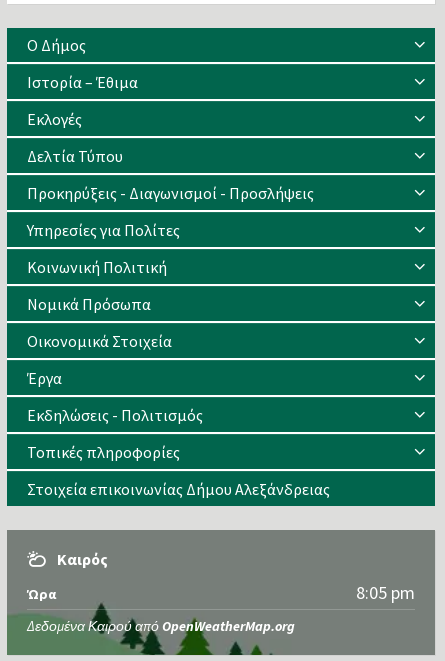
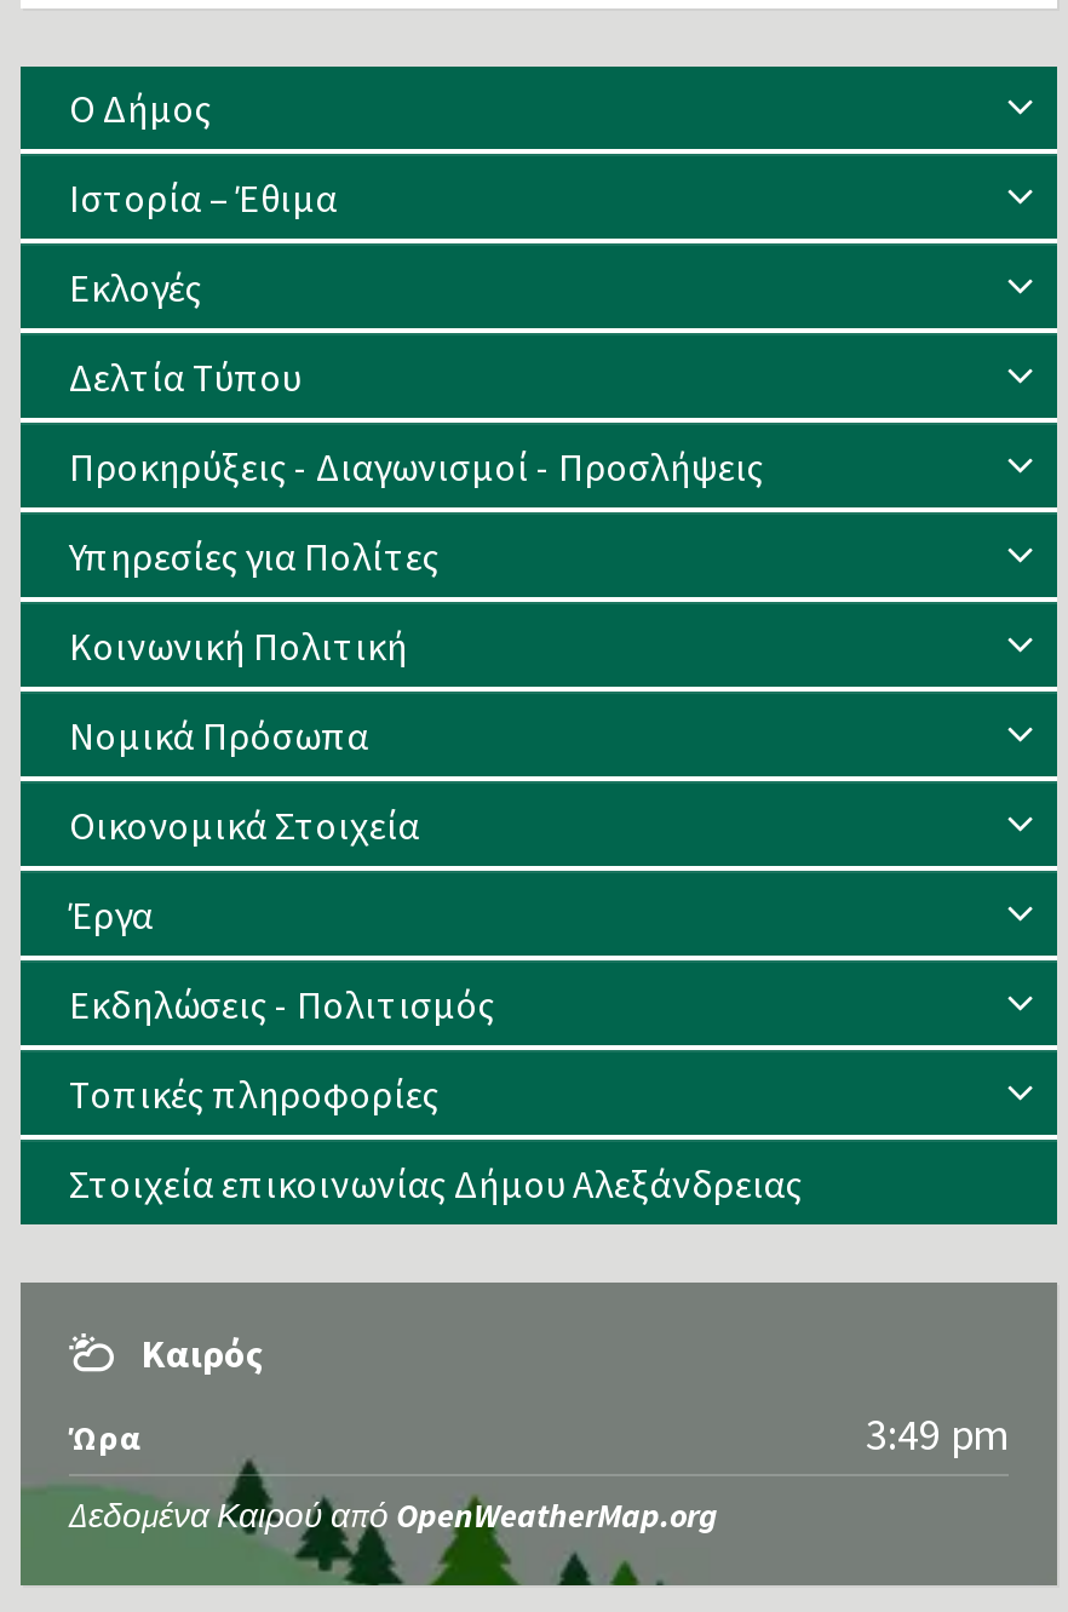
[356,581,415,604] 8:05 pm -> [866,1406,1009,1462] 3:49 pm

